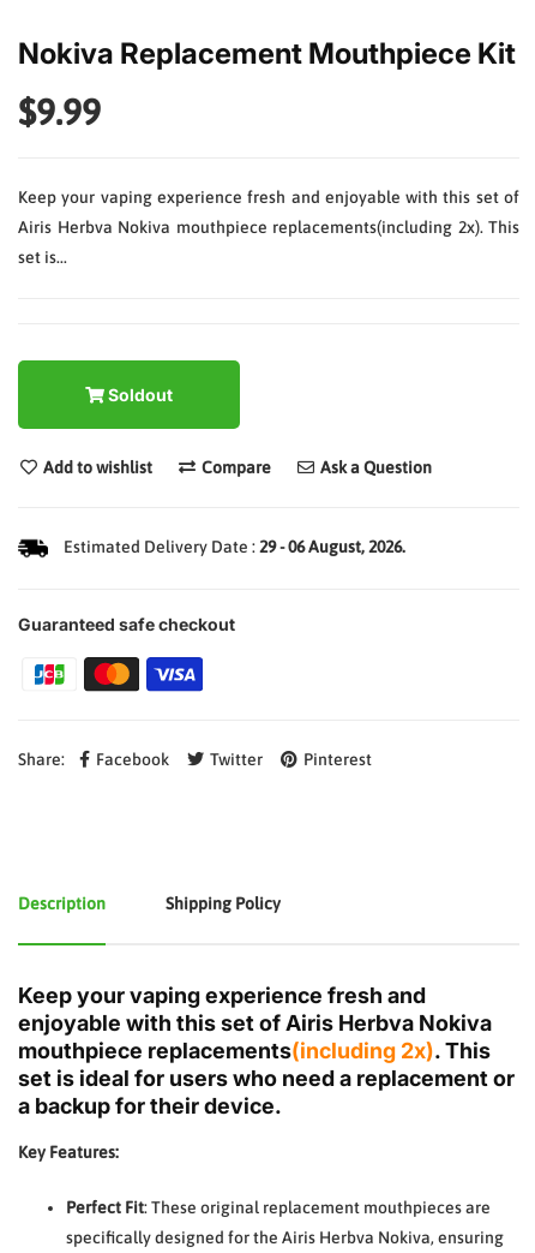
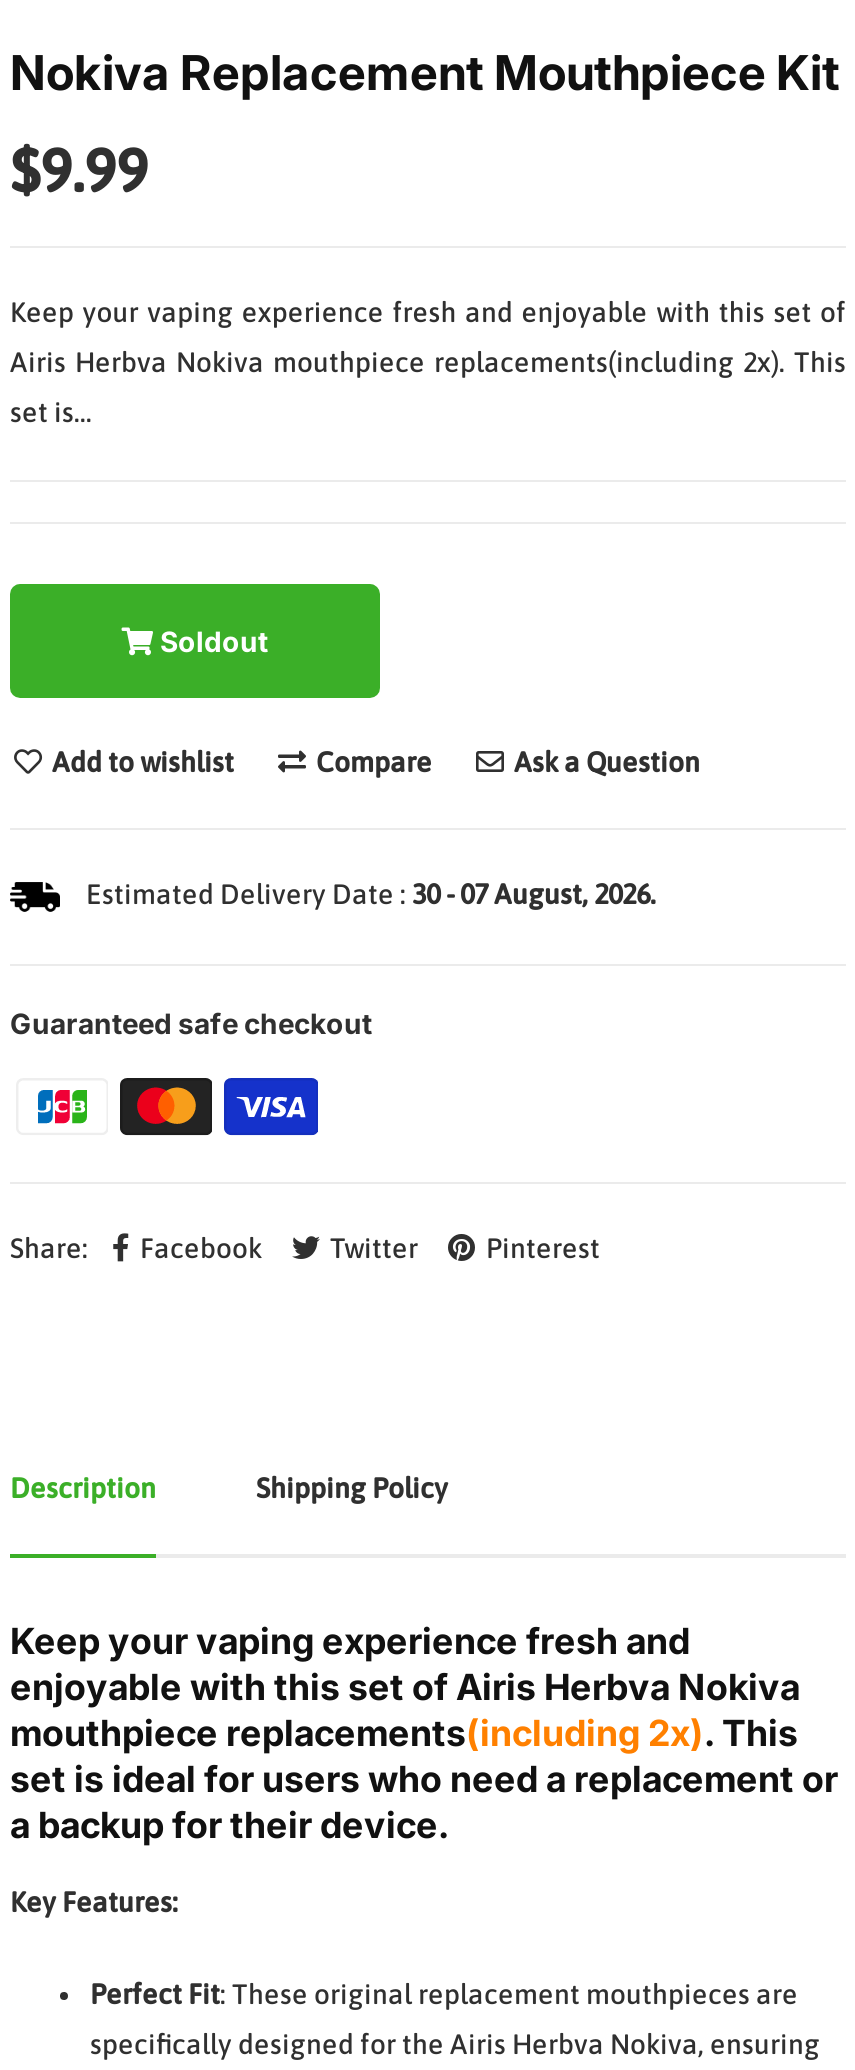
[60,537,405,557] Estimated Delivery Date : 29 - 06 August, 2026. -> [80,879,656,911] Estimated Delivery Date : 30 - 07 August, 2026.

